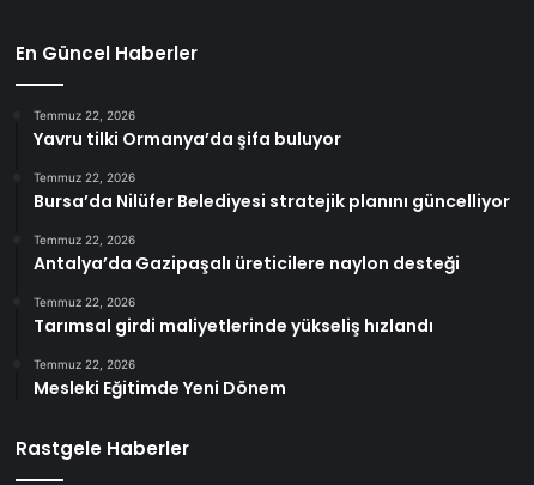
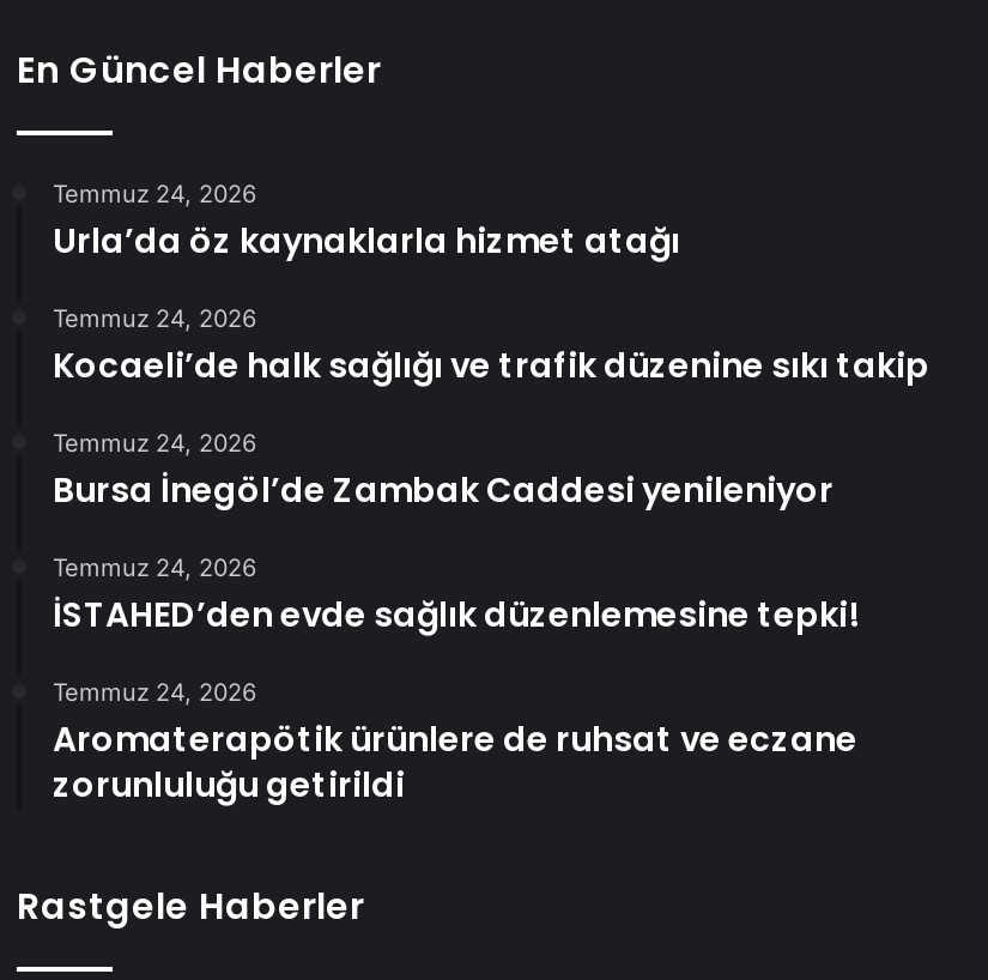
[34,108,341,151] Temmuz 22, 2026 | Yavru tilki Ormanya’da şifa buluyor -> [53,179,680,265] Temmuz 24, 2026 | Urla’da öz kaynaklarla hizmet atağı
[34,170,510,213] Temmuz 22, 2026 | Bursa’da Nilüfer Belediyesi stratejik planını güncelliyor -> [53,303,929,390] Temmuz 24, 2026 | Kocaeli’de halk sağlığı ve trafik düzenine sıkı takip
[34,232,460,276] Temmuz 22, 2026 | Antalya’da Gazipaşalı üreticilere naylon desteği -> [53,428,834,514] Temmuz 24, 2026 | Bursa İnegöl’de Zambak Caddesi yenileniyor
[34,295,433,338] Temmuz 22, 2026 | Tarımsal girdi maliyetlerinde yükseliş hızlandı -> [53,553,857,639] Temmuz 24, 2026 | İSTAHED’den evde sağlık düzenlemesine tepki!
[34,357,286,400] Temmuz 22, 2026 | Mesleki Eğitimde Yeni Dönem -> [53,677,857,809] Temmuz 24, 2026 | Aromaterapötik ürünlere de ruhsat ve eczane | zorunluluğu getirildi

